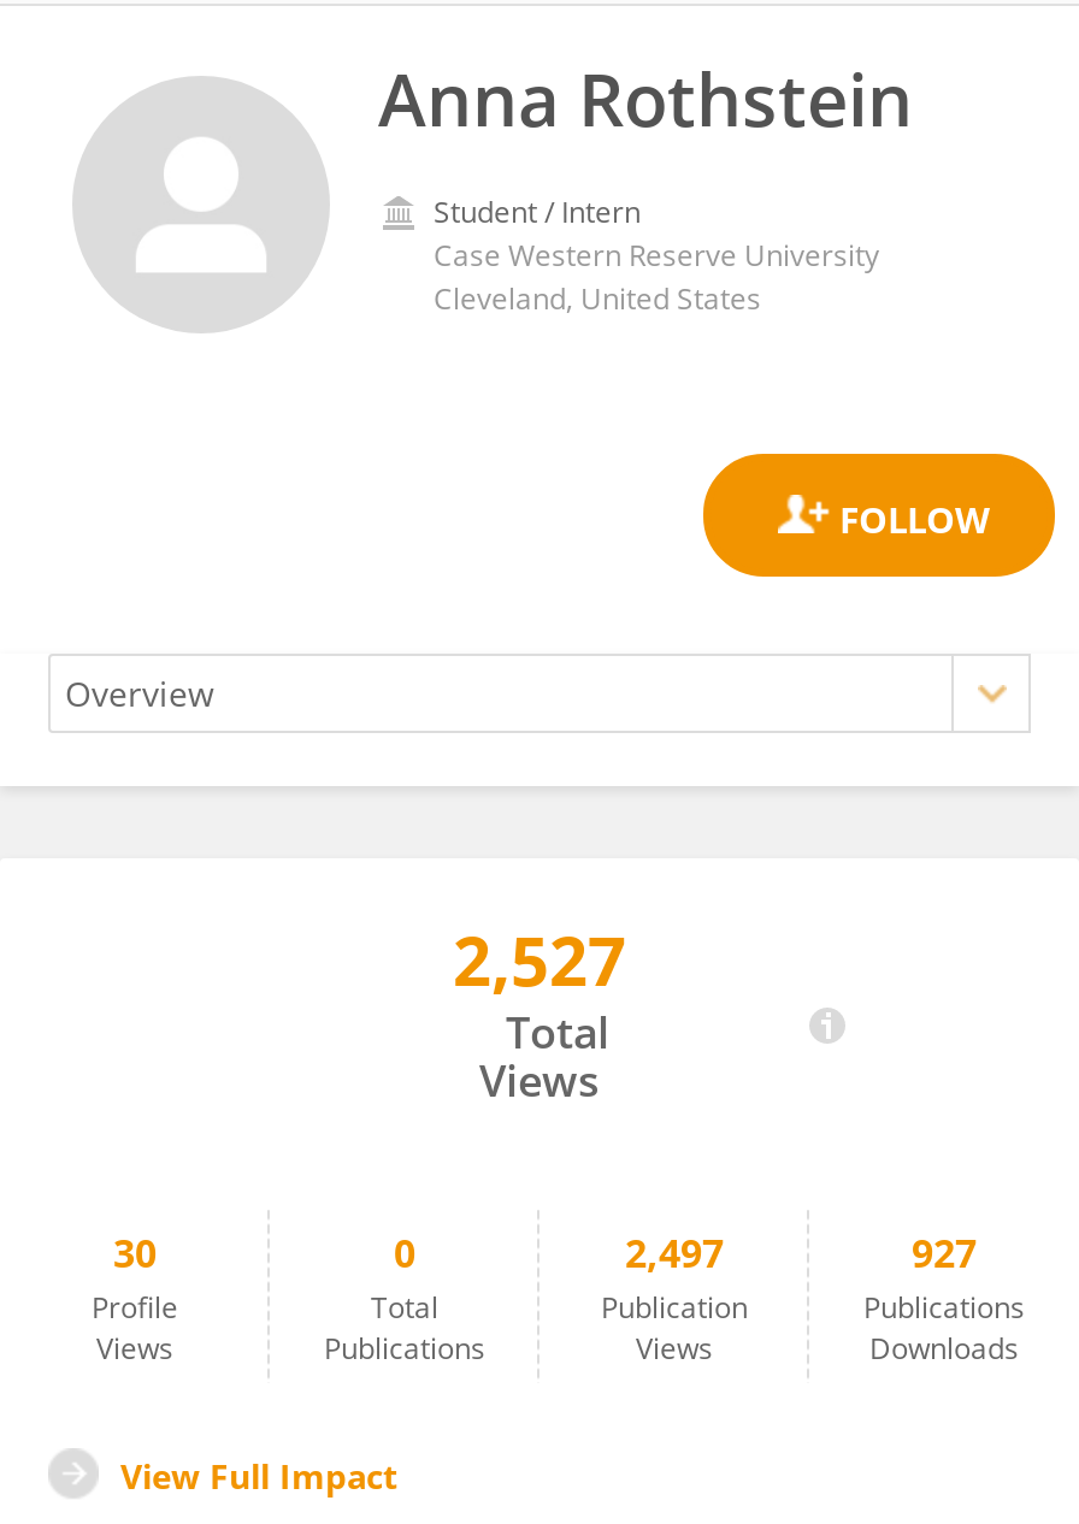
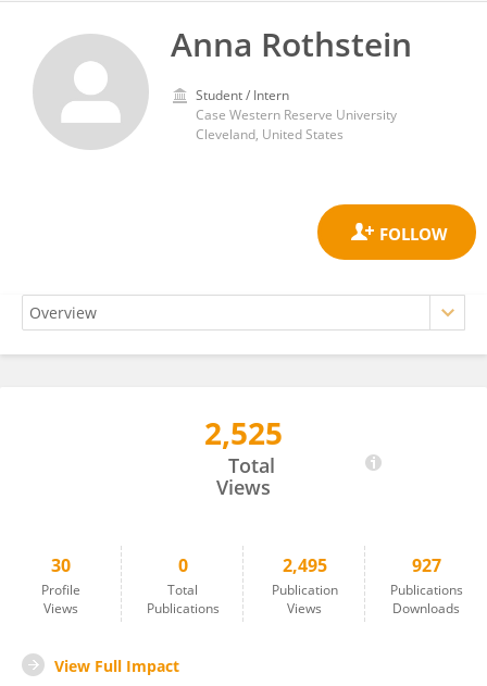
[453,914,626,1005] 2,527 -> [204,412,283,453] 2,525
[625,1227,724,1280] 2,497 -> [282,553,327,577] 2,495

